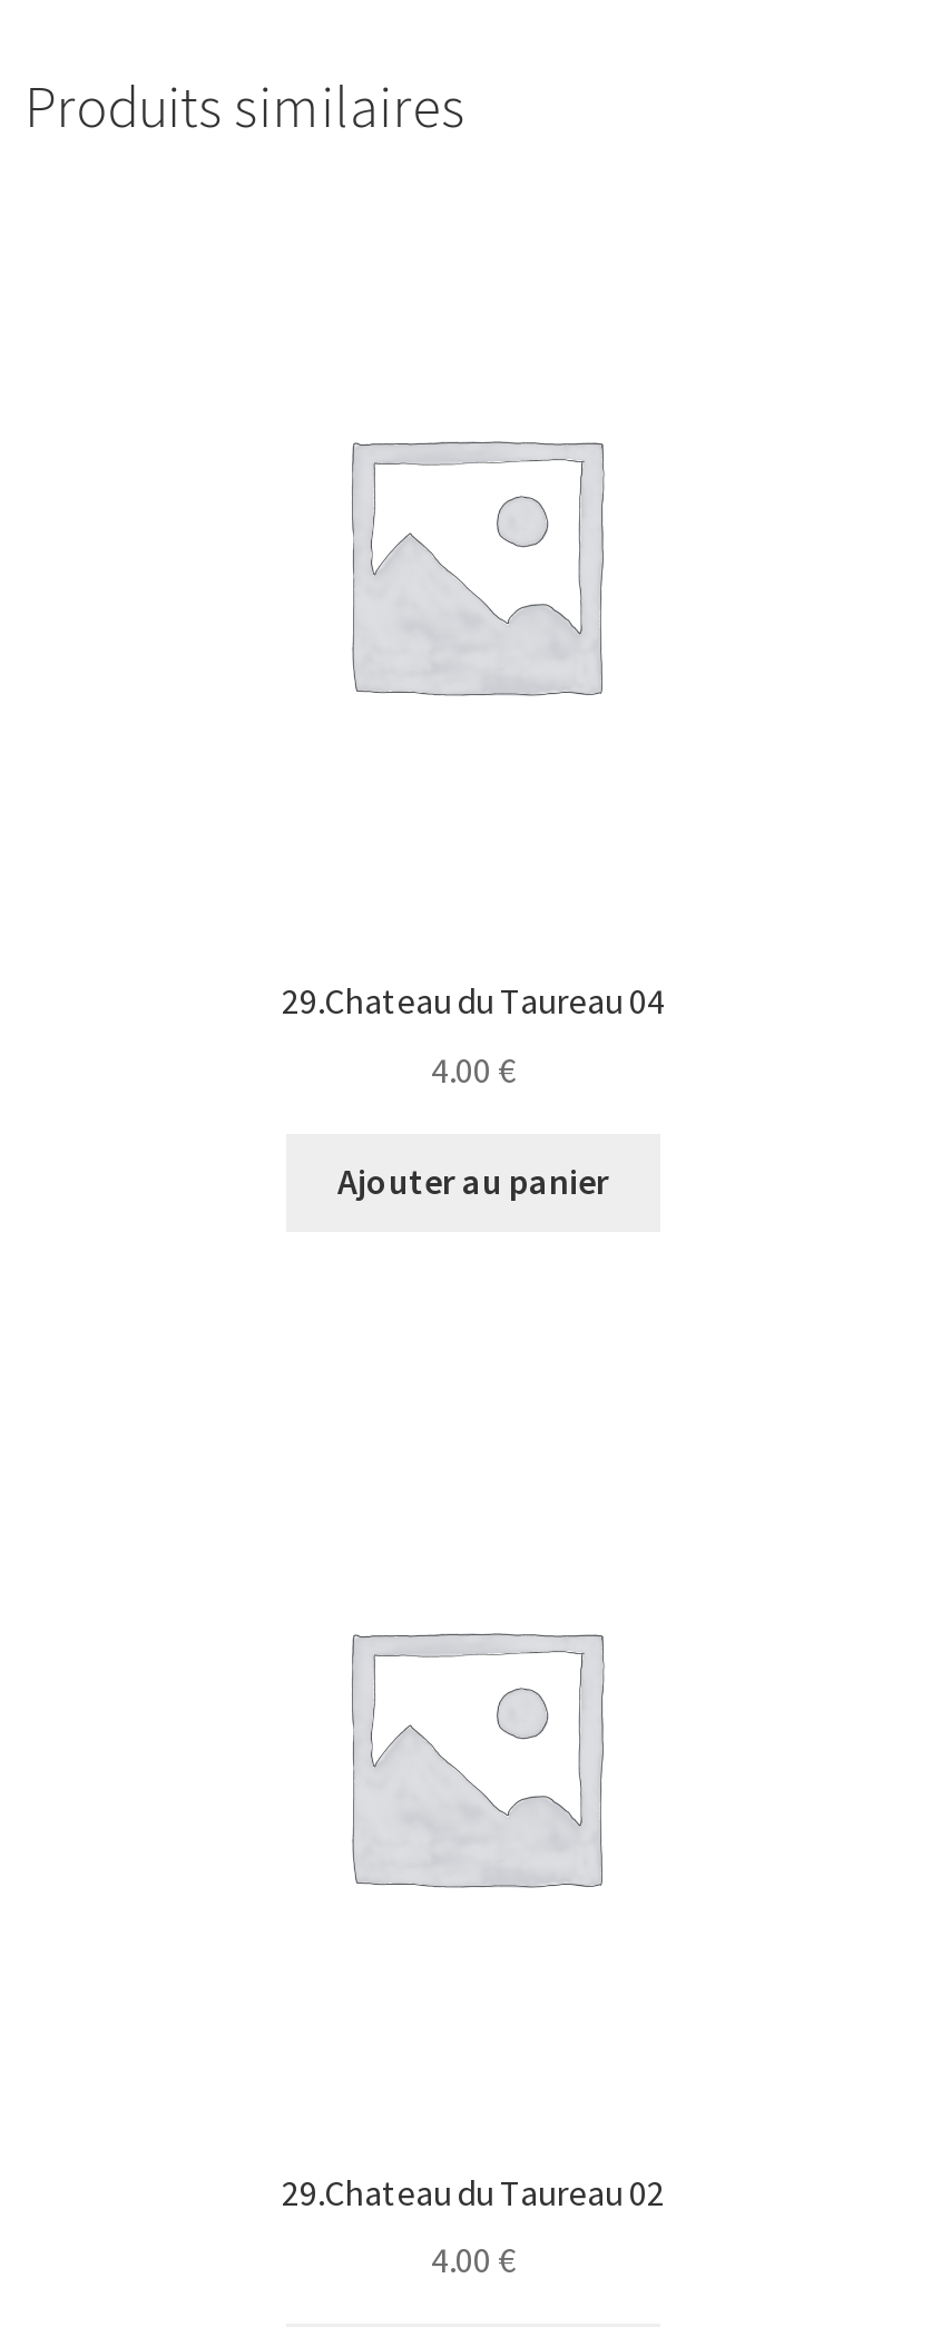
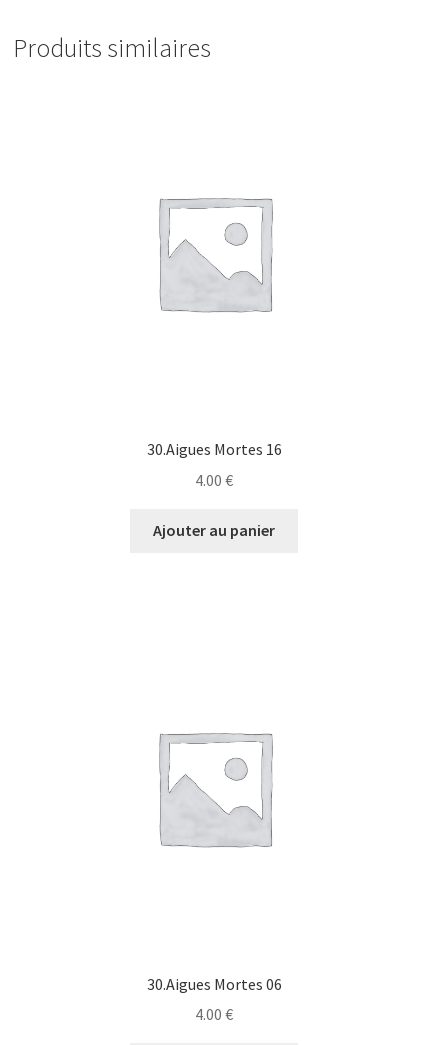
[282,978,665,1022] 29.Chateau du Taureau 04 -> [146,439,281,459] 30.Aigues Mortes 16
[282,2169,665,2214] 29.Chateau du Taureau 02 -> [146,974,281,994] 30.Aigues Mortes 06

